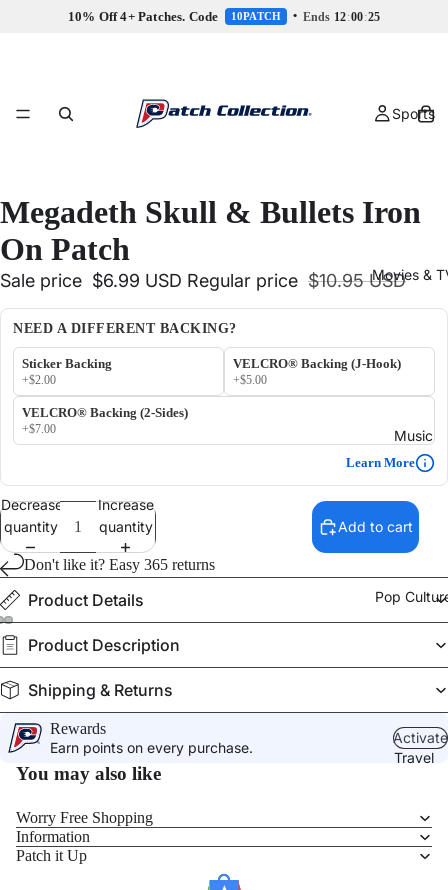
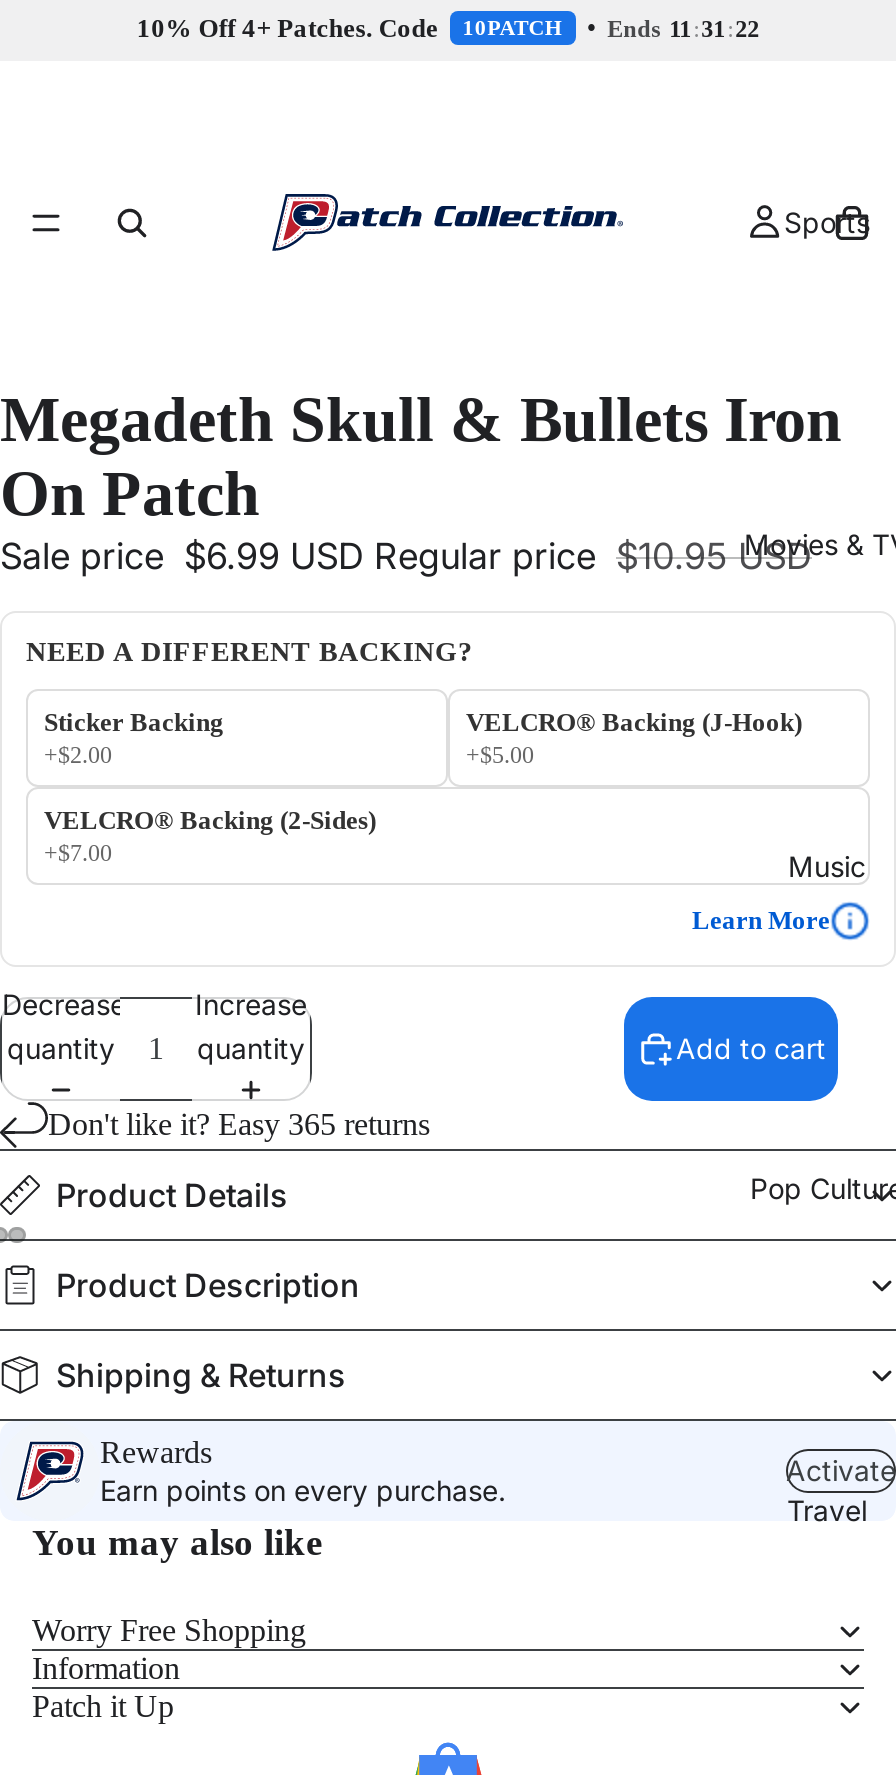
[68,8,380,23] 10% Off 4+ Patches. Code 10PATCH • Ends 12: 00: 25 -> [137,12,759,42] 10% Off 4+ Patches. Code 10PATCH • Ends 11: 31: 22

